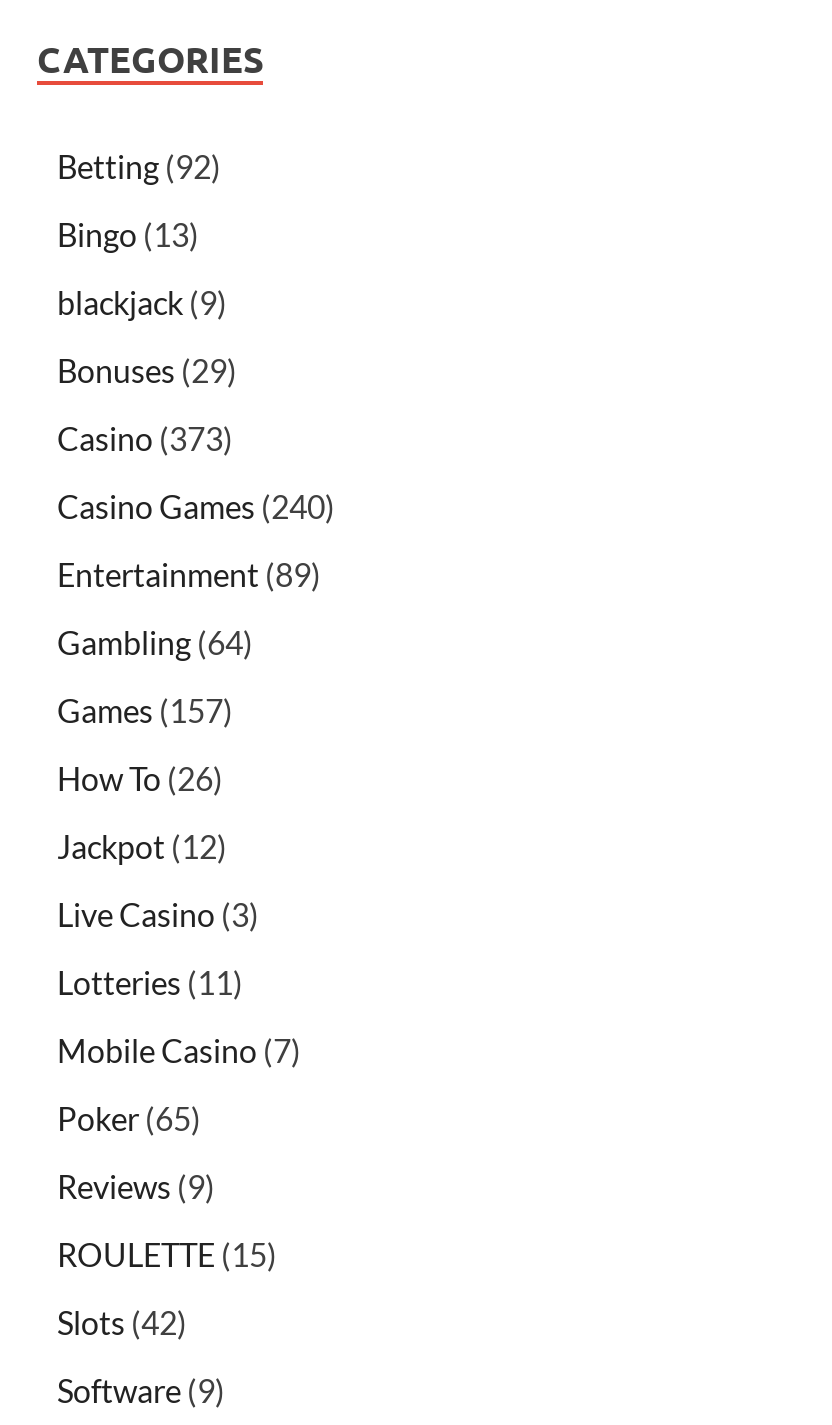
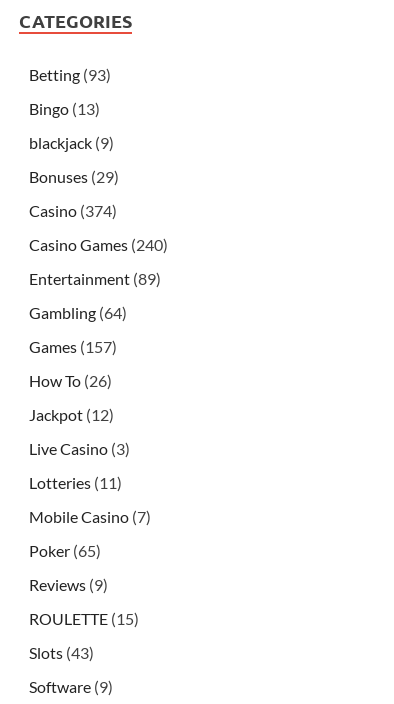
[57,146,221,184] Betting (92) -> [29,65,111,84] Betting (93)
[57,418,233,456] Casino (373) -> [29,201,117,220] Casino (374)
[57,1302,187,1340] Slots (42) -> [29,643,94,662] Slots (43)

